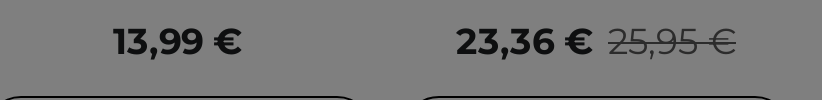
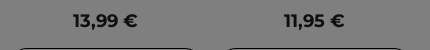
[456,21,736,65] 25,95 € | 23,36 € -> [284,10,345,32] 11,95 €

